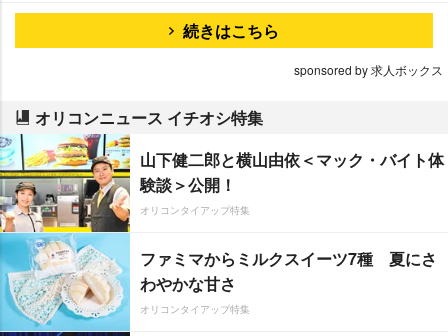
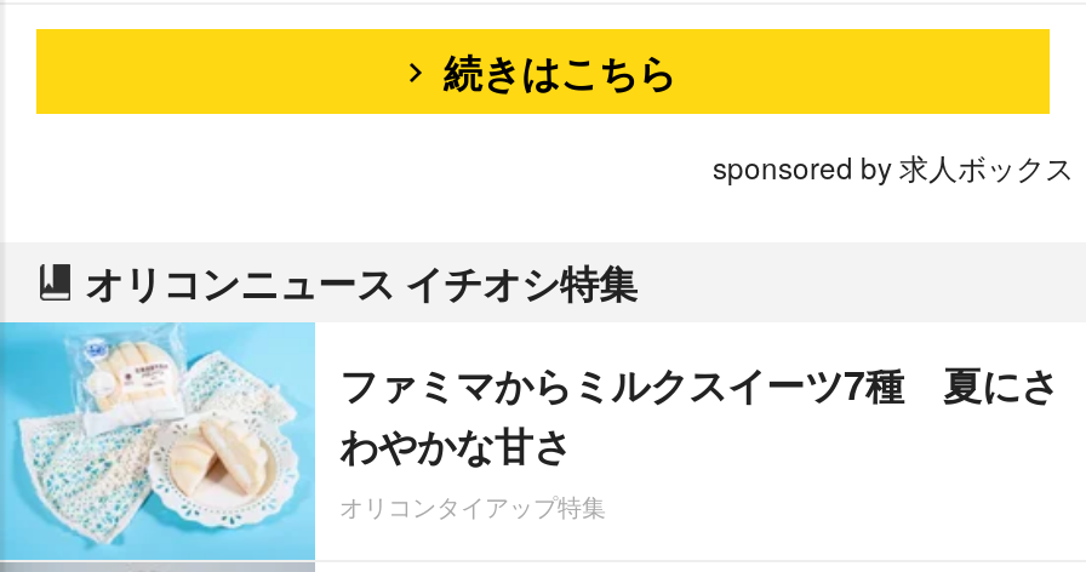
[3,133,444,233] [image] | 山下健二郎と横山由依＜マック・バイト体 | 験談＞公開！ | オリコンタイアップ特集 -> none

